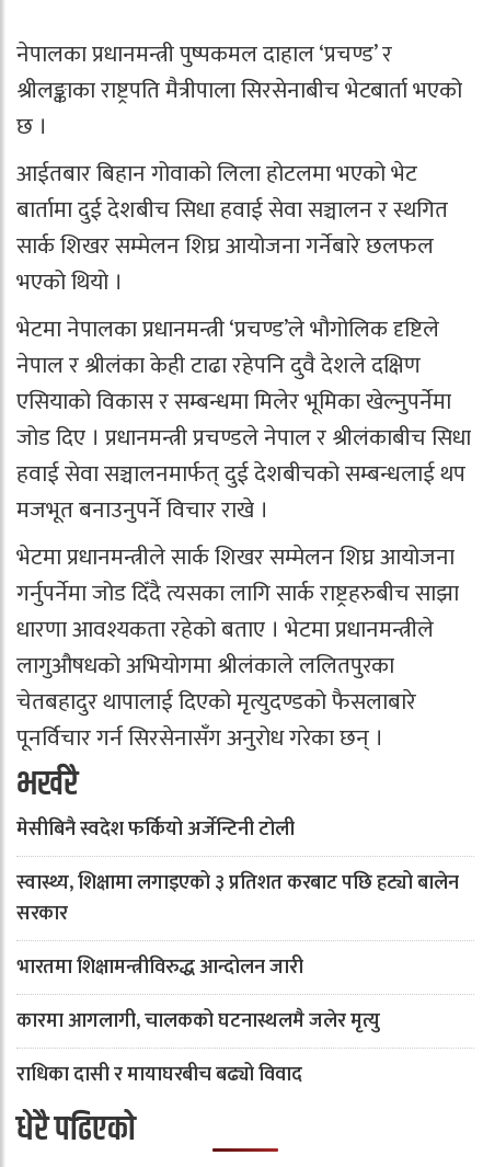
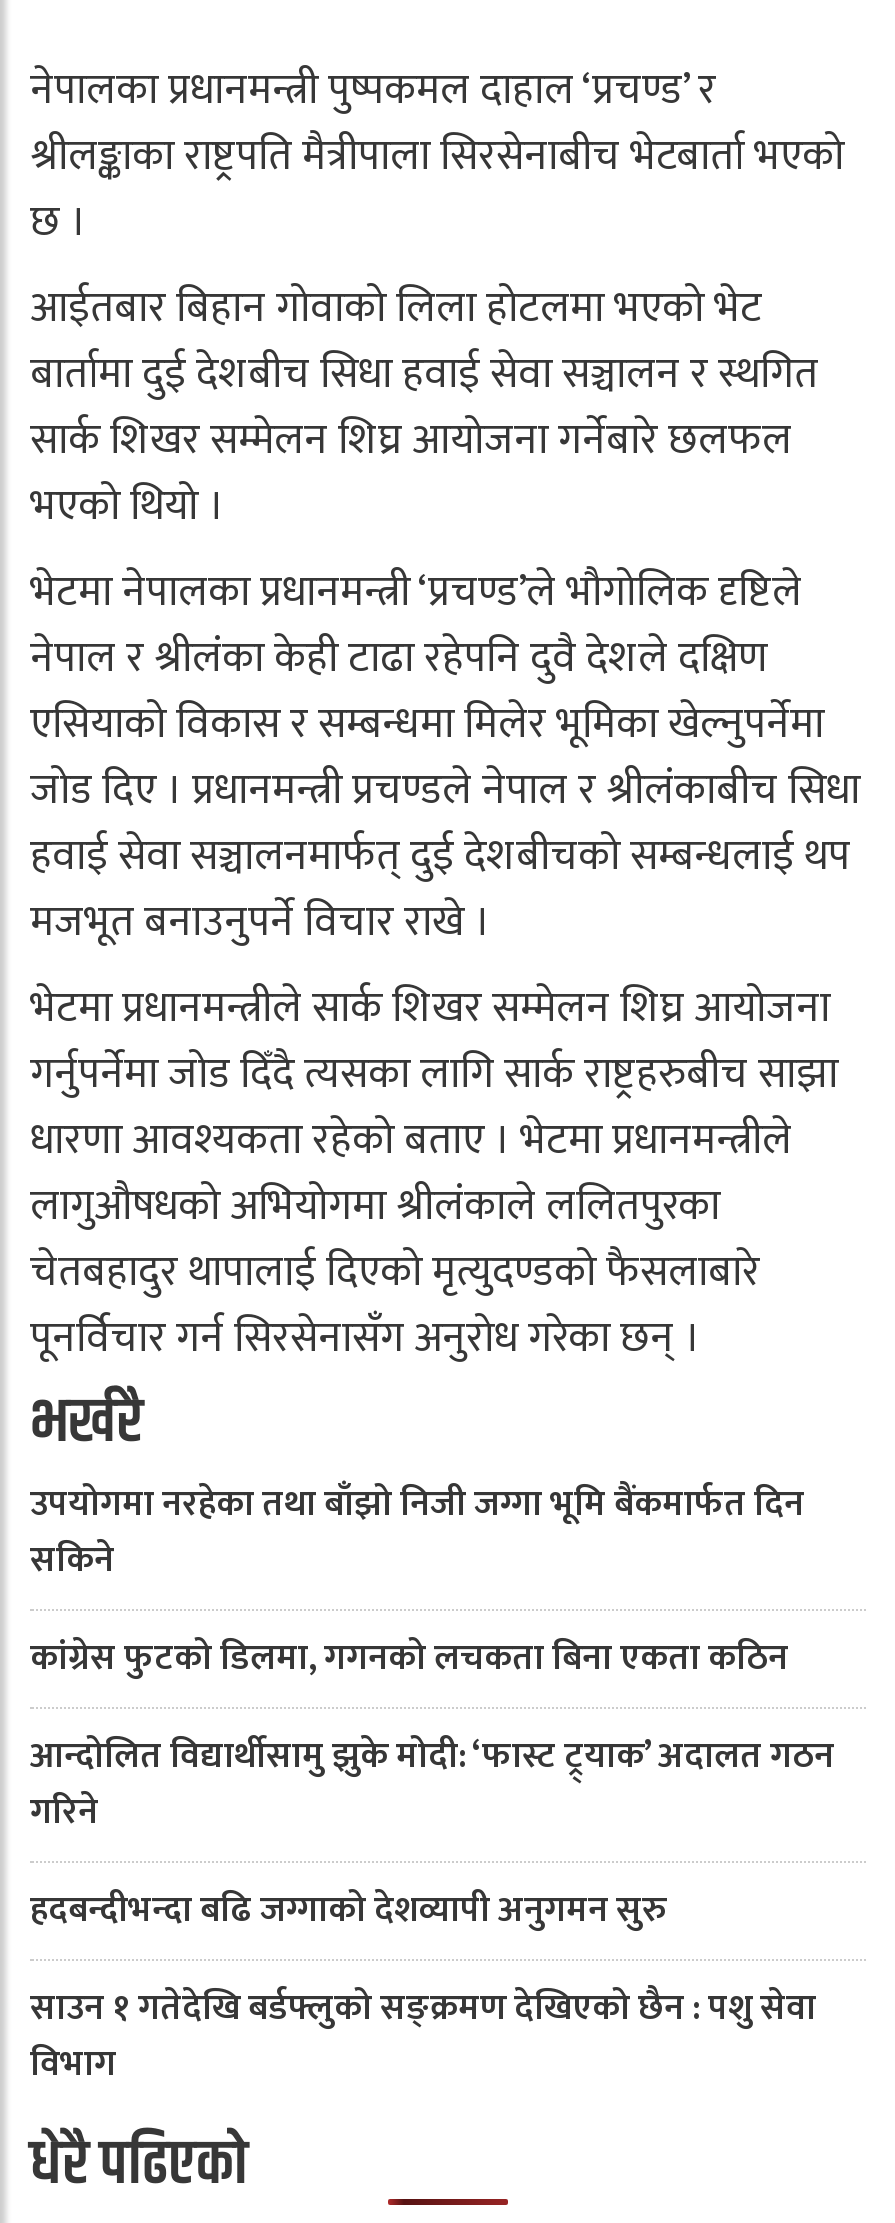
[16,813,295,846] मेसीबिनै स्वदेश फर्कियो अर्जेन्टिनी टोली -> [30,1475,804,1591] उपयोगमा नरहेका तथा बाँझो निजी जग्गा भूमि बैंकमार्फत दिन | सकिने
[16,867,459,930] स्वास्थ्य, शिक्षामा लगाइएको ३ प्रतिशत करबाट पछि हट्यो बालेन | सरकार -> [30,1629,788,1689] कांग्रेस फुटको डिलमा, गगनको लचकता बिना एकता कठिन
[16,951,303,984] भारतमा शिक्षामन्त्रीविरुद्ध आन्दोलन जारी -> [30,1727,834,1843] आन्दोलित विद्यार्थीसामु झुके मोदी: ‘फास्ट ट्र्याक’ अदालत गठन | गरिने
[16,1005,380,1038] कारमा आगलागी, चालकको घटनास्थलमै जलेर मृत्यु -> [30,1881,668,1941] हदबन्दीभन्दा बढि जग्गाको देशव्यापी अनुगमन सुरु
[16,1059,302,1091] राधिका दासी र मायाघरबीच बढ्यो विवाद -> [30,1979,816,2095] साउन १ गतेदेखि बर्डफ्लुको सङ्क्रमण देखिएको छैन : पशु सेवा | विभाग

